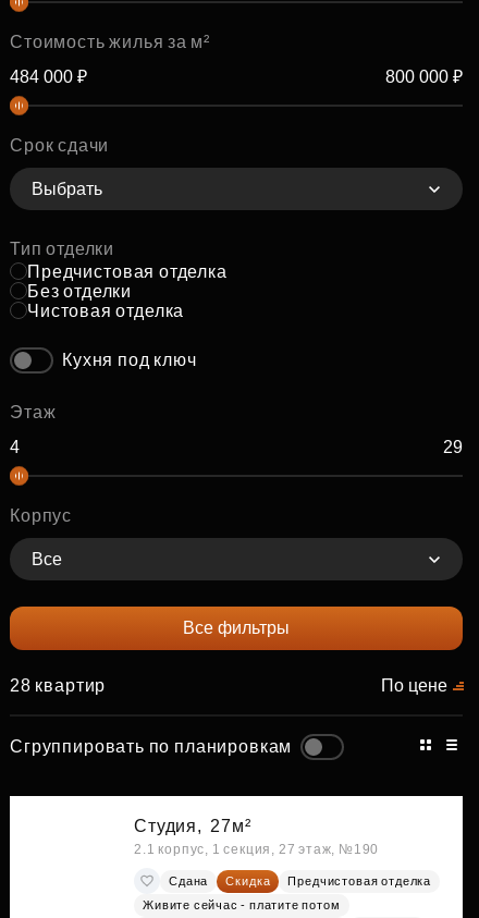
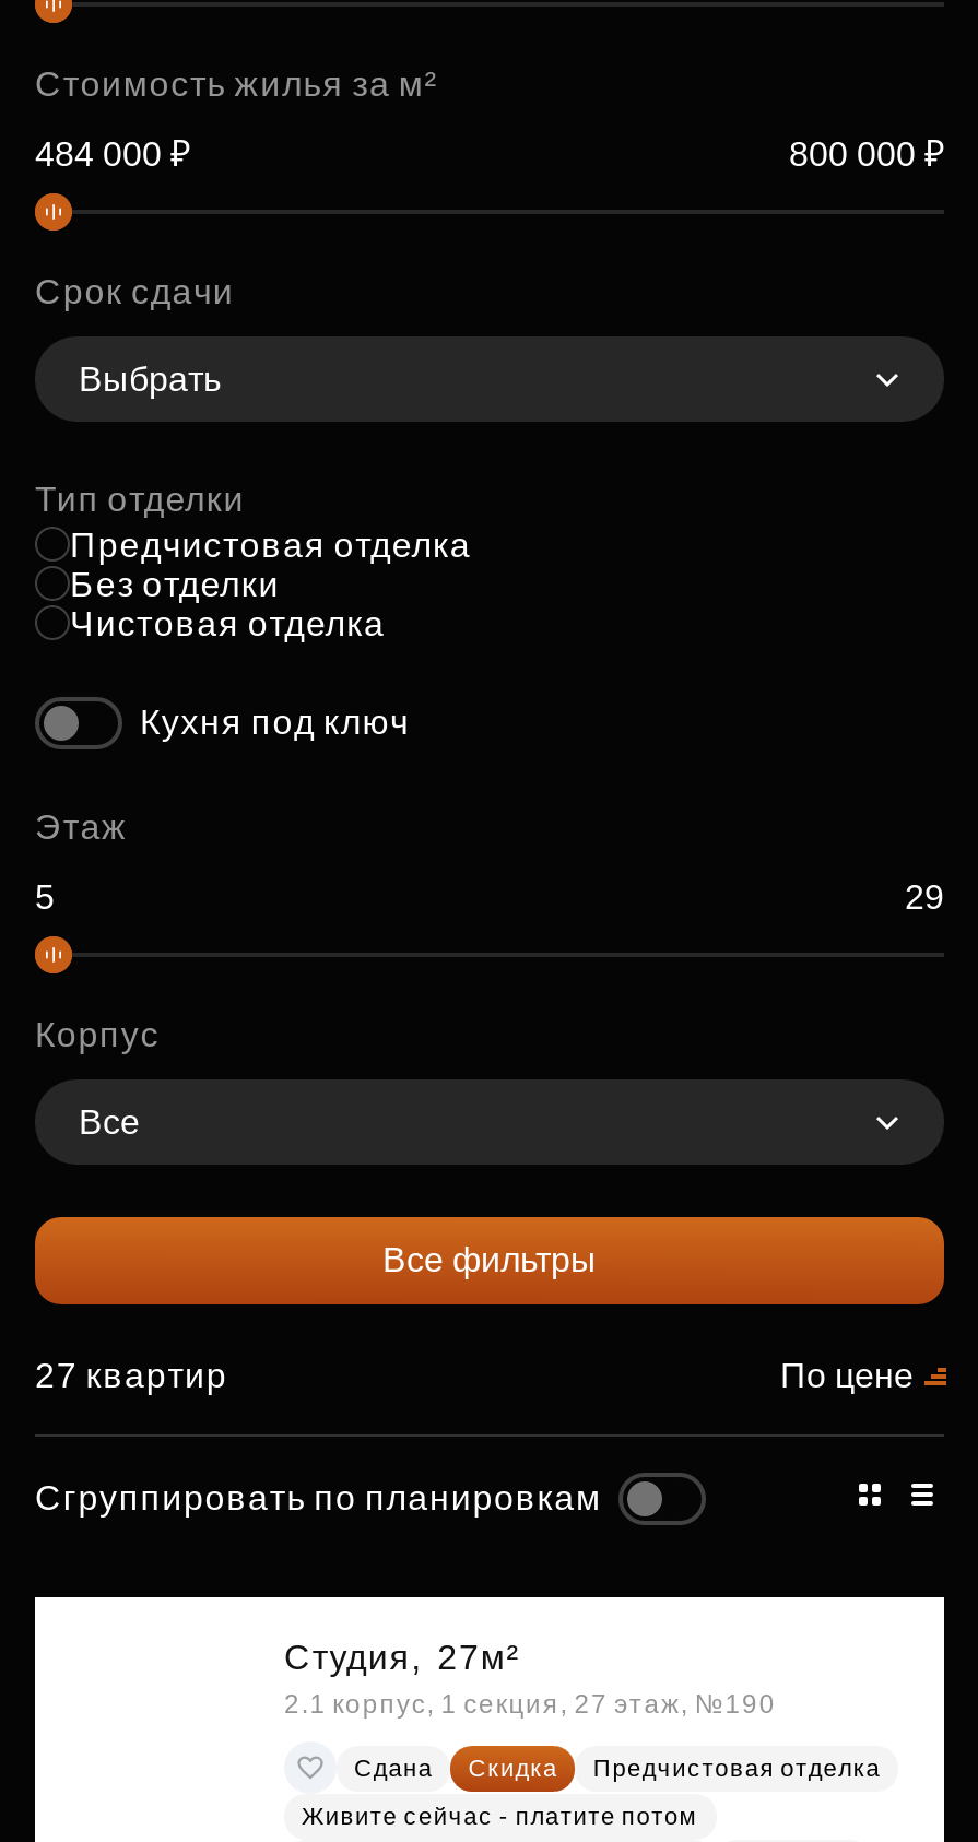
[10,677,106,695] 28 квартир -> [35,1358,228,1395] 27 квартир

